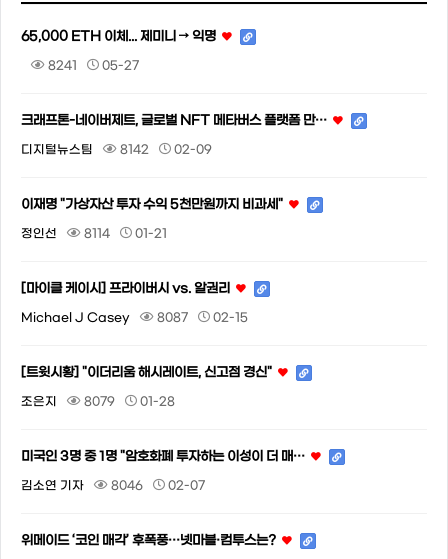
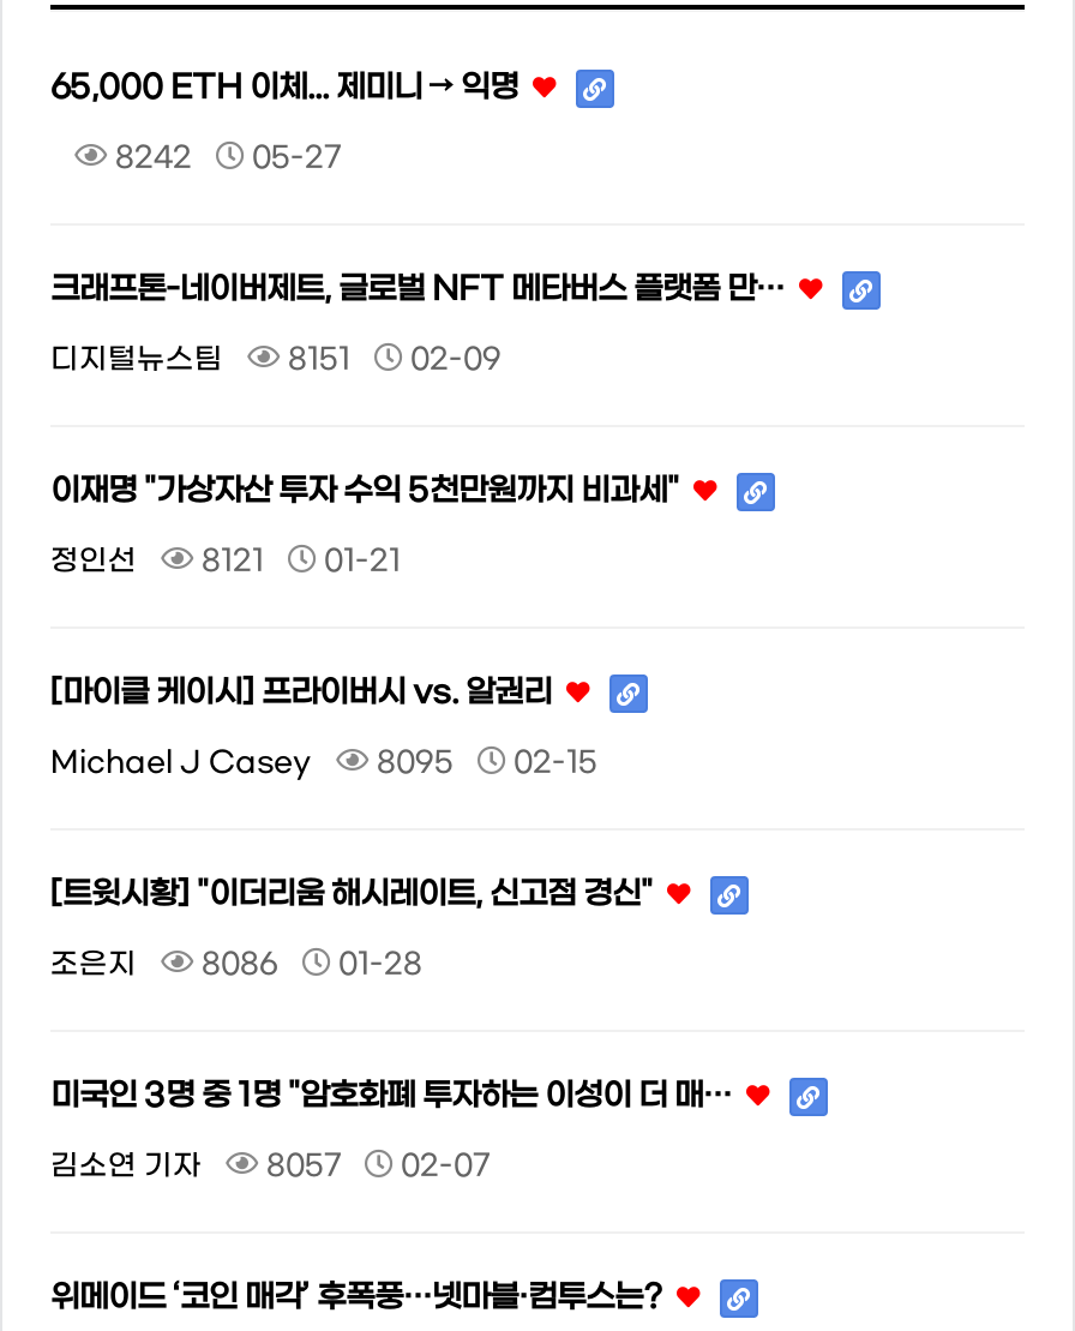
[45,59,139,73] 8241 05-27 -> [108,142,341,175] 8242 05-27
[21,143,212,157] 디지털뉴스팀 8142 02-09 -> [50,343,502,377] 디지털뉴스팀 8151 02-09
[21,227,167,241] 정인선 8114 01-21 -> [50,545,401,578] 정인선 8121 01-21
[21,311,248,325] Michael J Casey 8087 02-15 -> [50,747,597,780] Michael J Casey 8095 02-15
[21,395,175,409] 조은지 8079 01-28 -> [50,948,422,982] 조은지 8086 01-28
[21,479,205,493] 김소연 기자 8046 02-07 -> [50,1150,490,1183] 김소연 기자 8057 02-07

